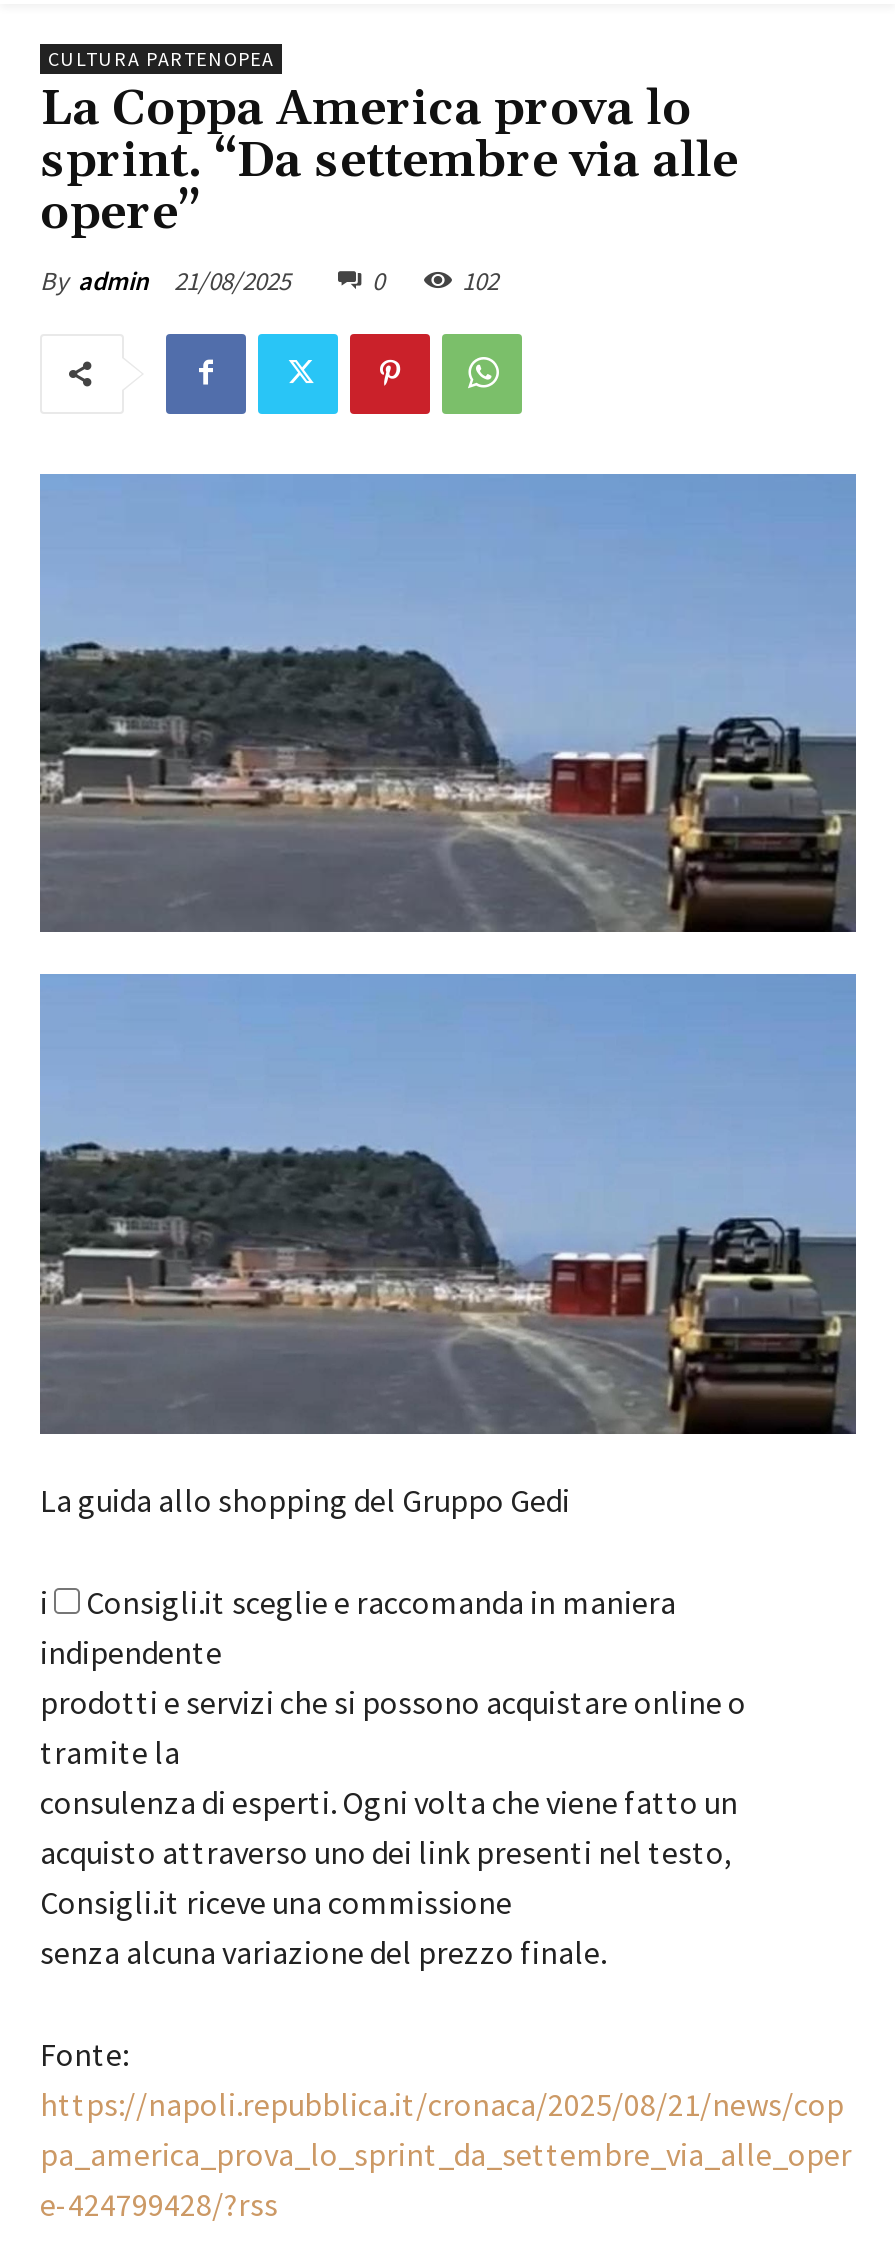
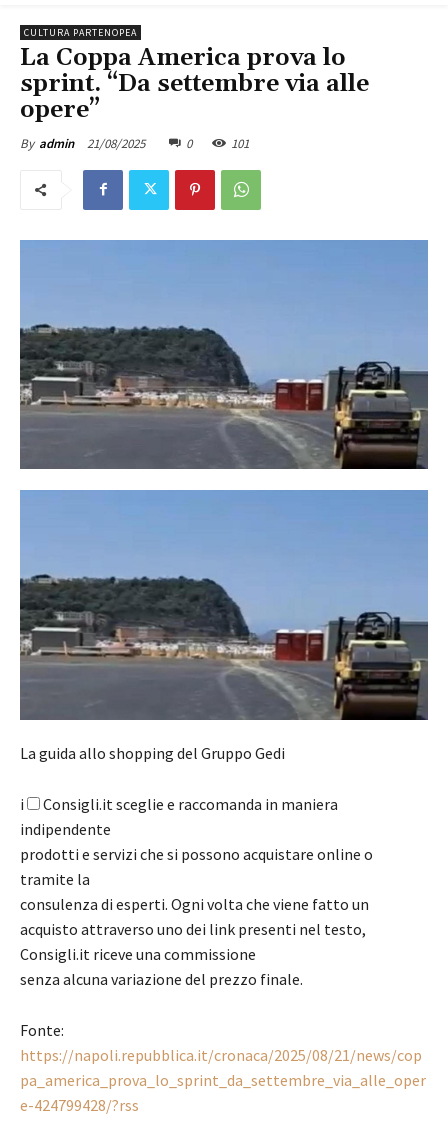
[462,263,498,297] 102 -> [231,134,249,151] 101

